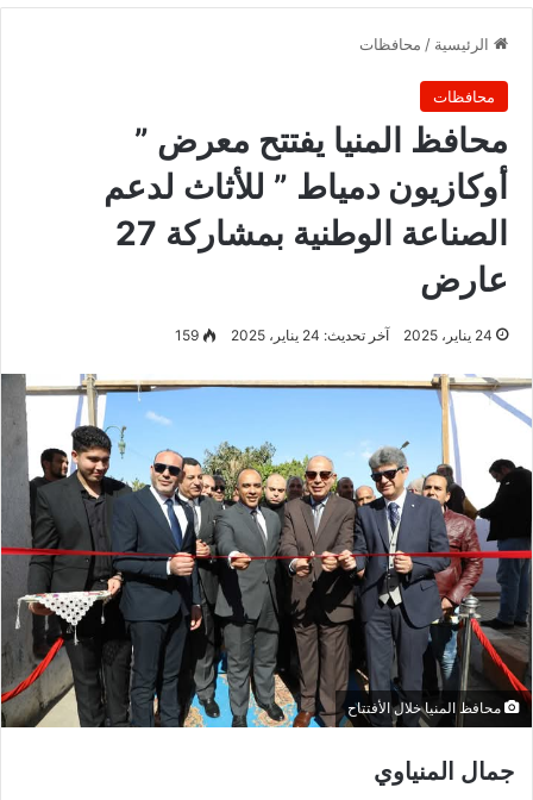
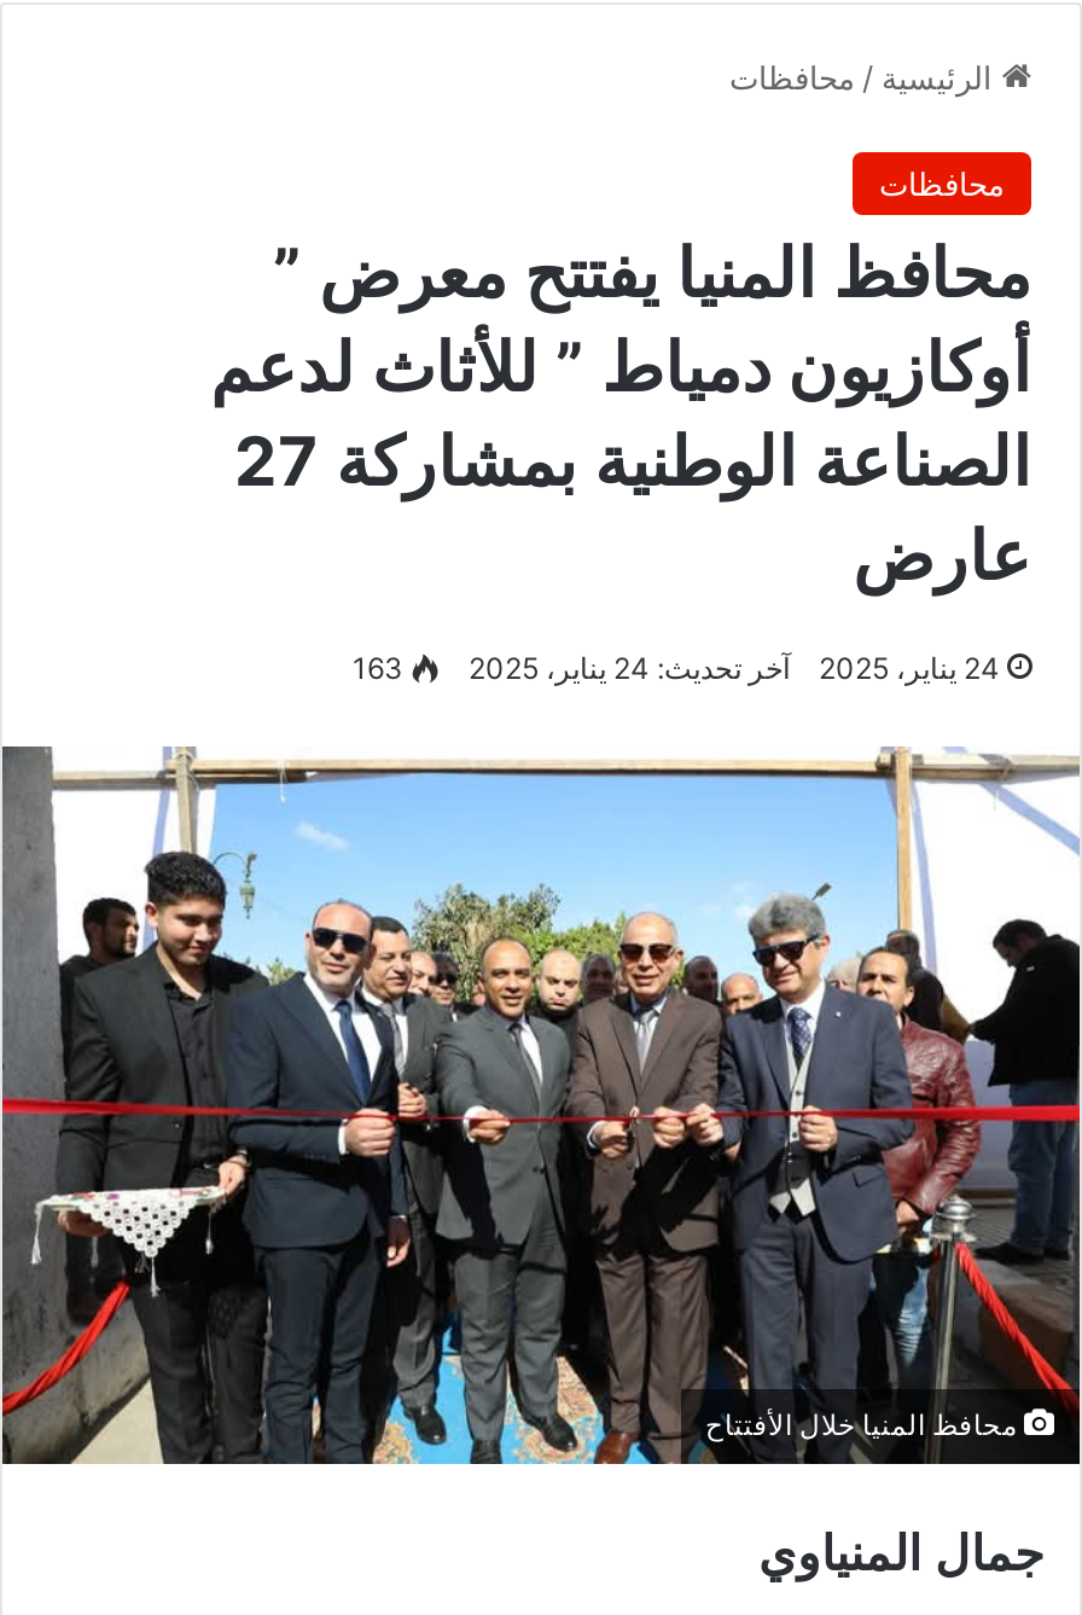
[175,326,199,344] 159 -> [353,650,403,687] 163

